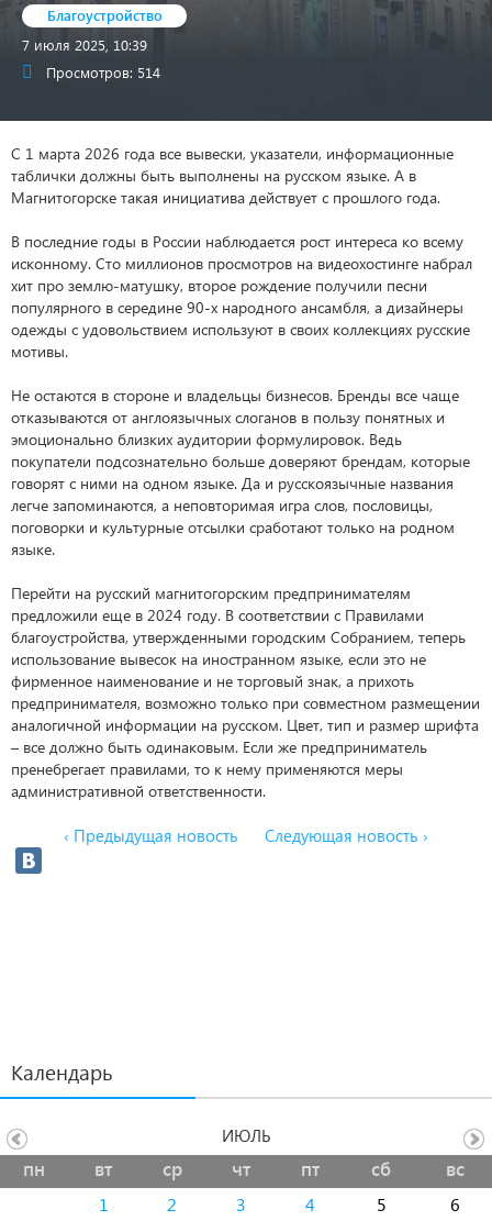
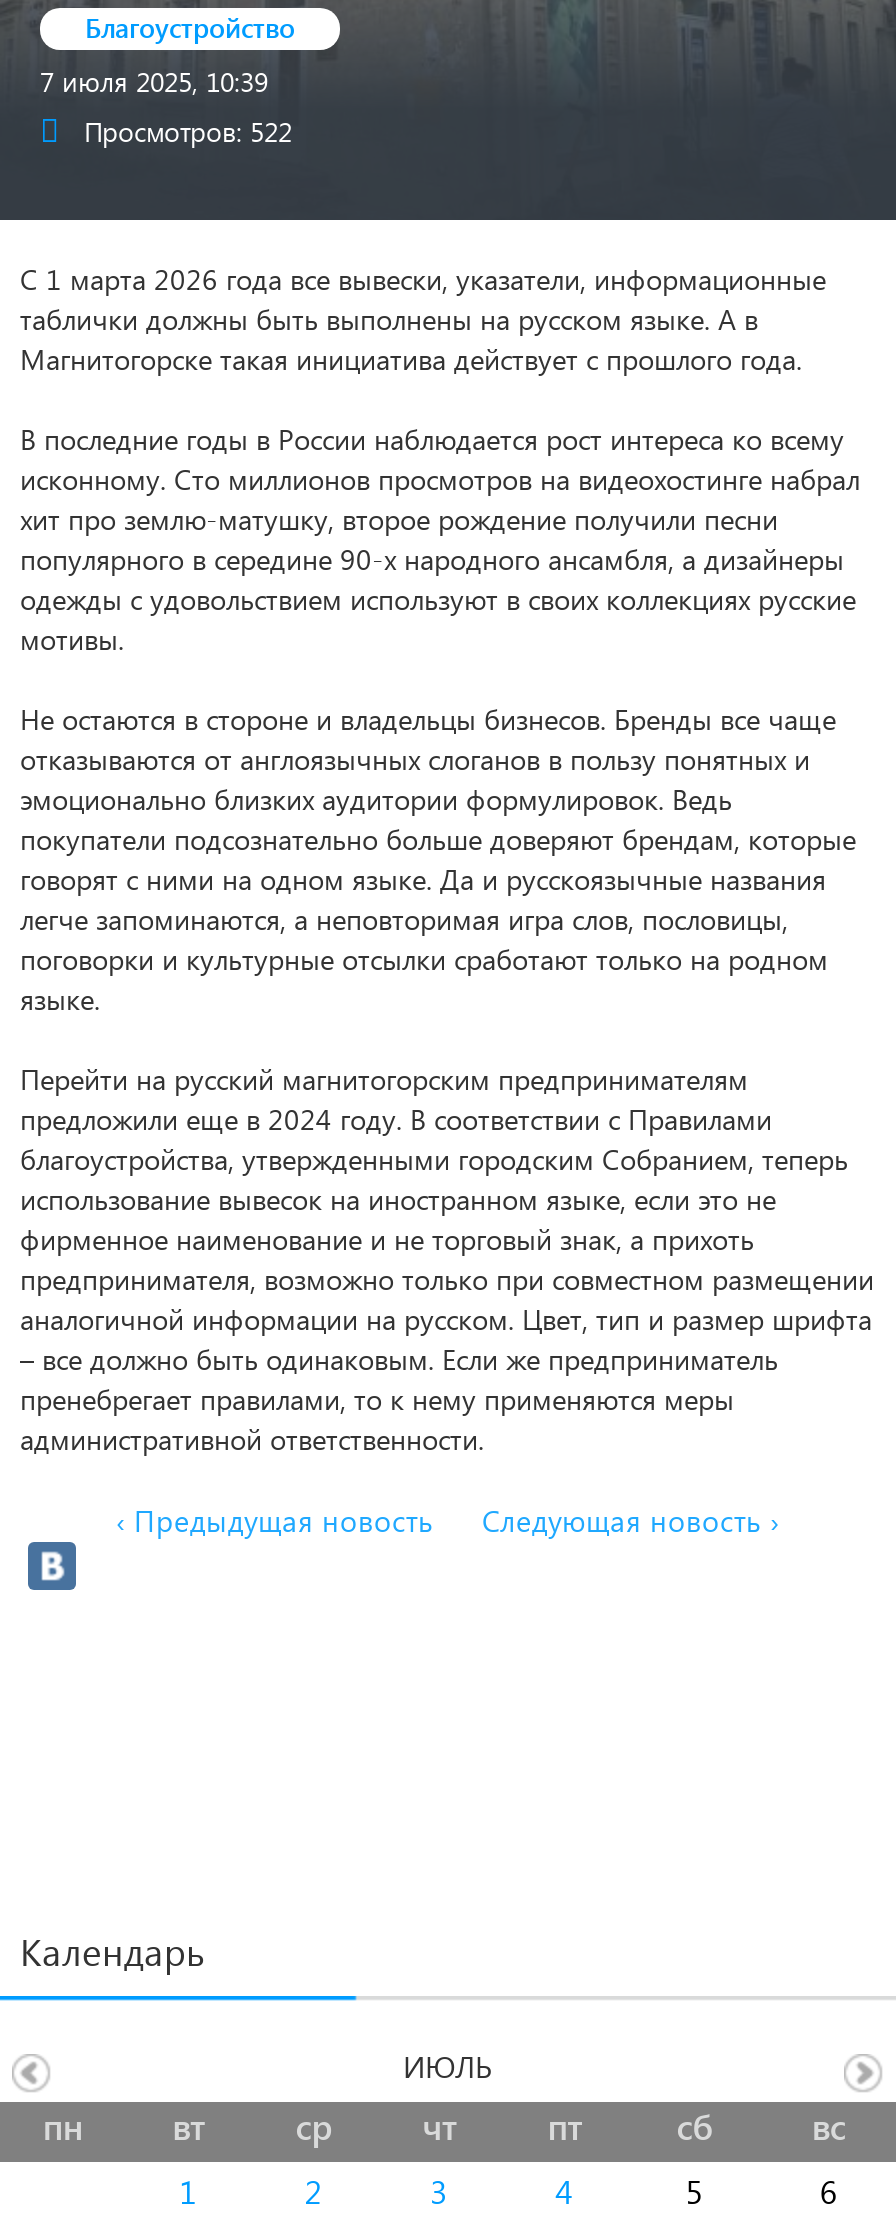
[46,63,160,81] Просмотров: 514 -> [84,114,292,148] Просмотров: 522

